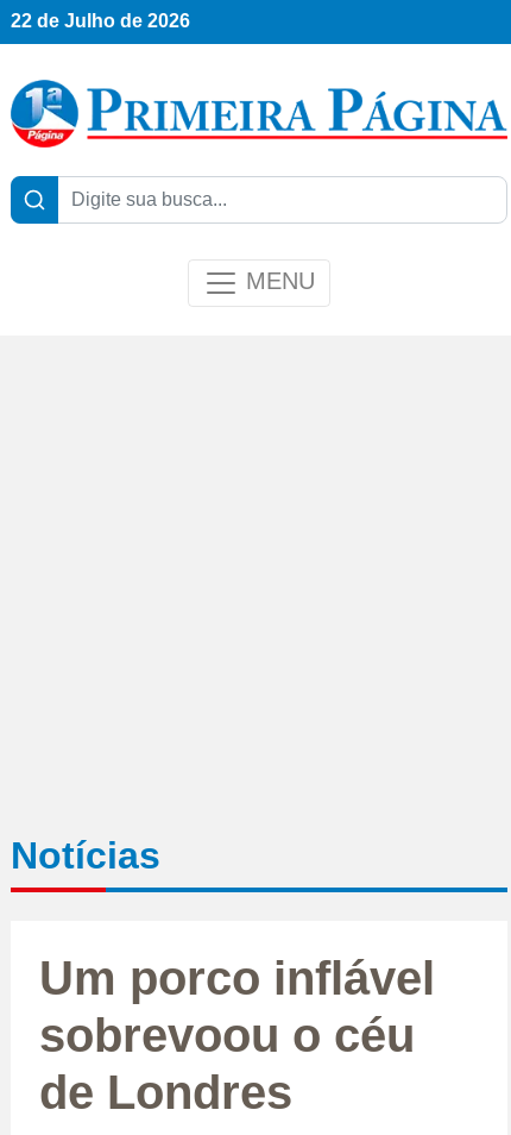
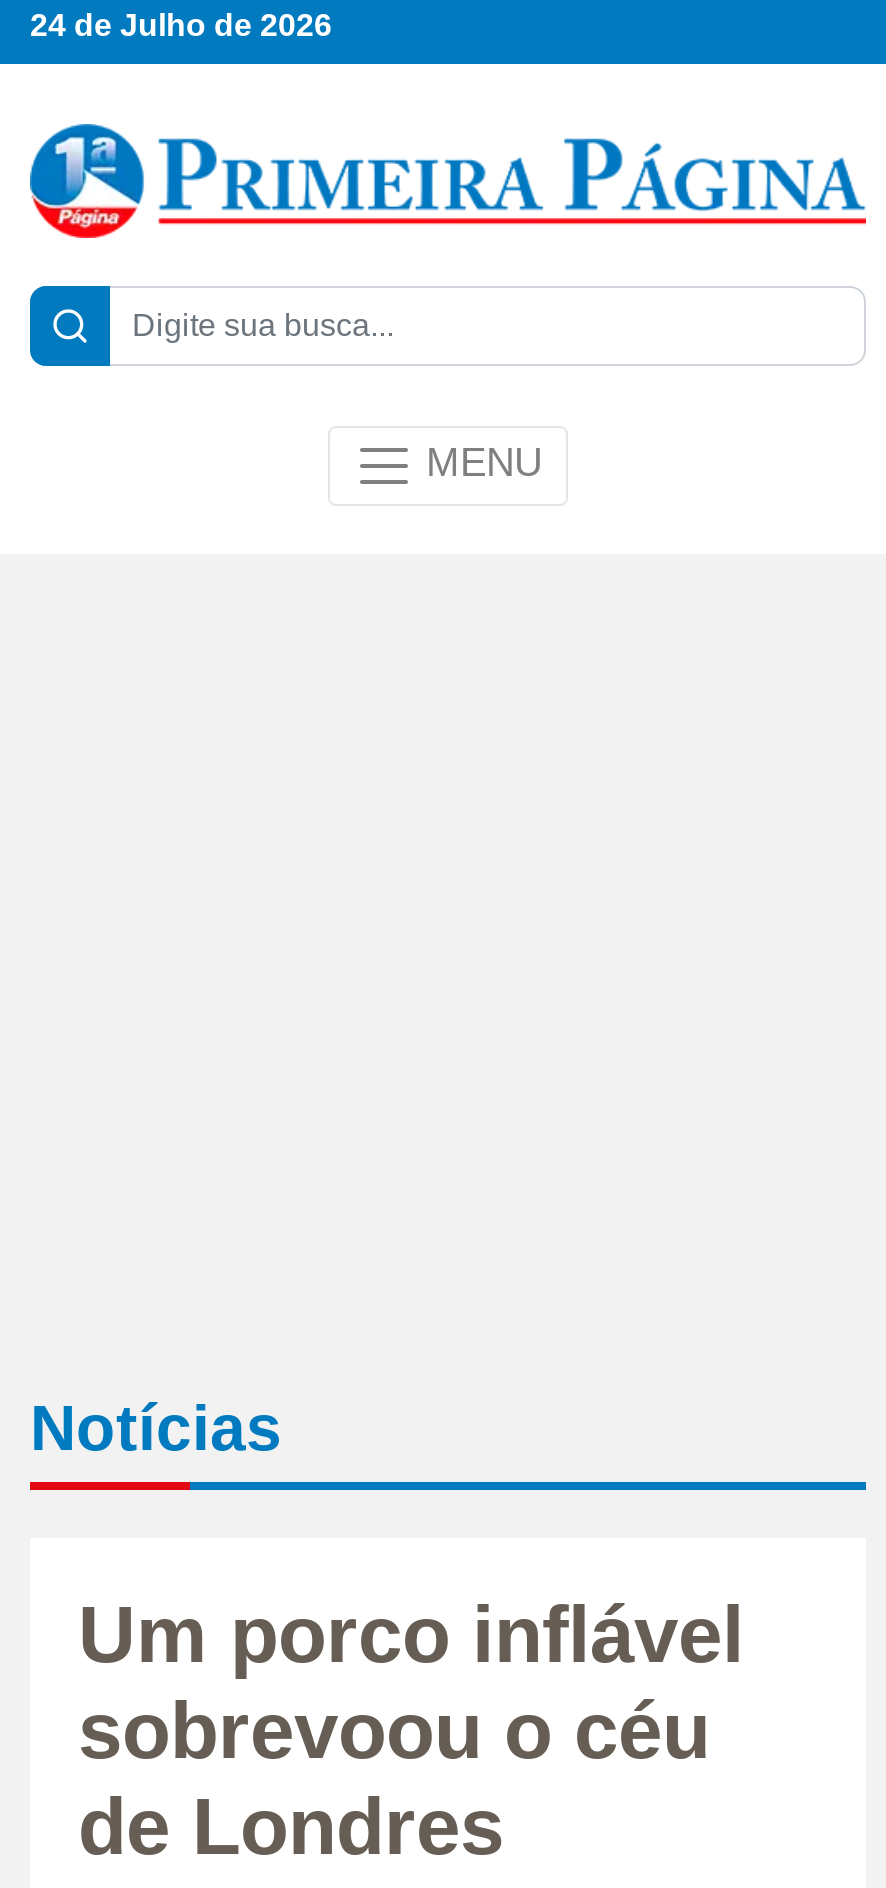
[11,11,190,31] 22 de Julho de 2026 -> [30,9,332,43] 24 de Julho de 2026

